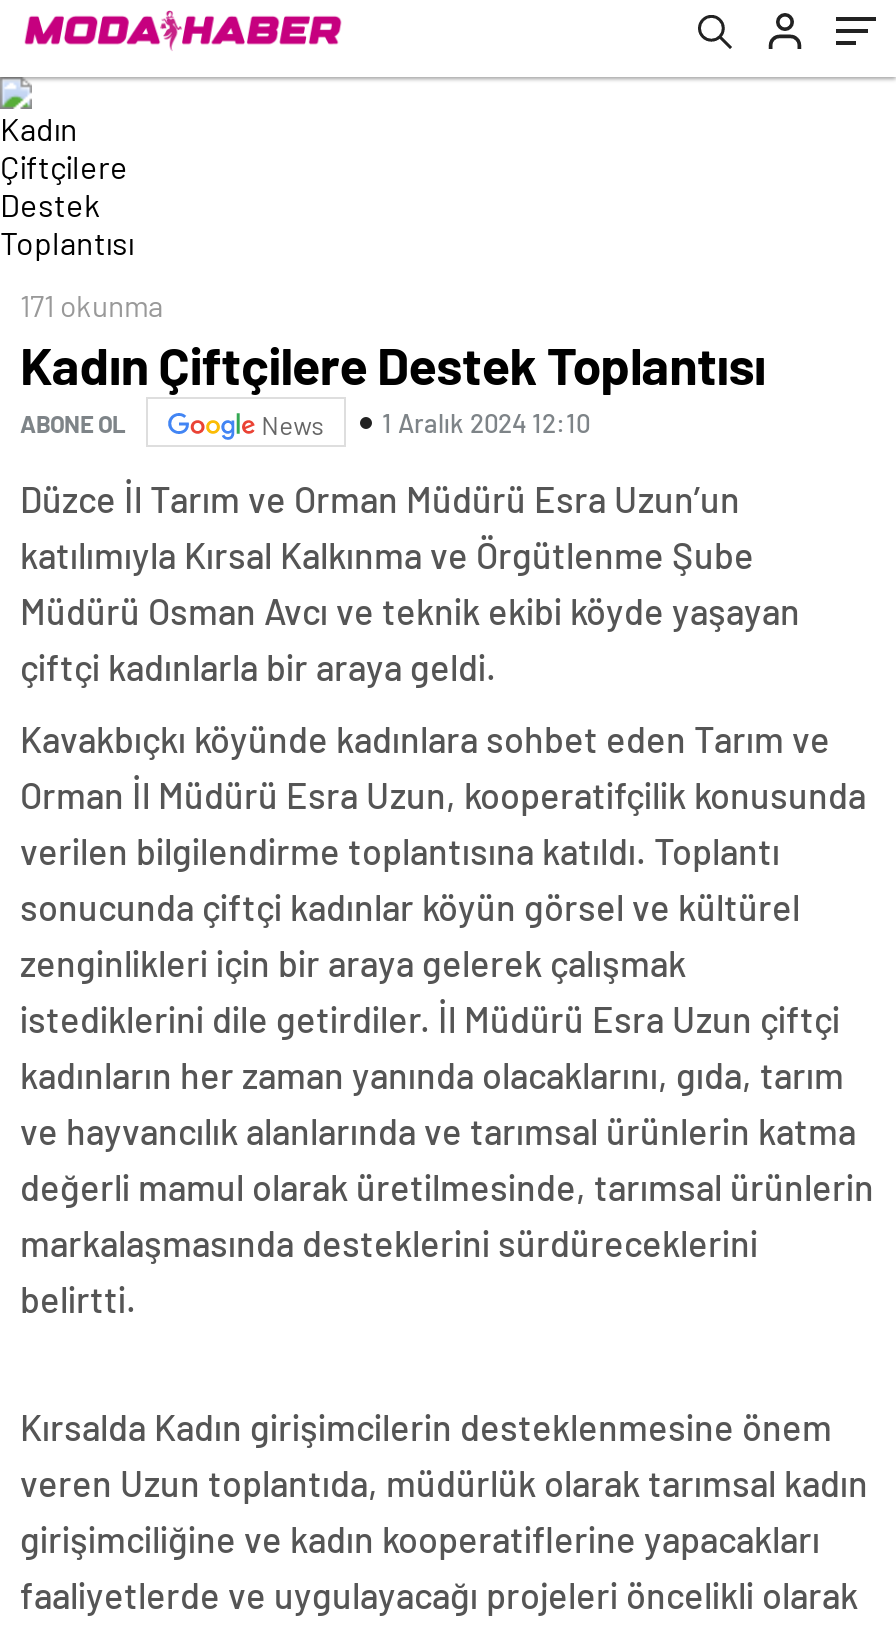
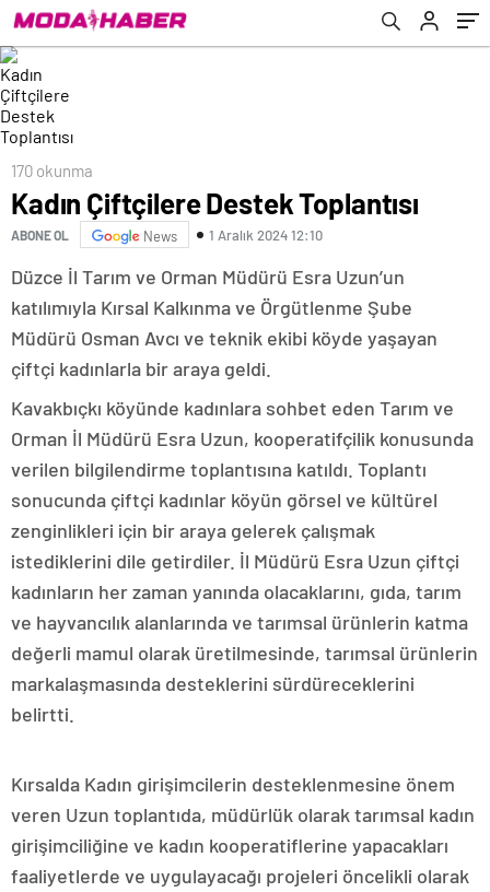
[20,287,164,323] 171 okunma -> [11,161,93,180] 170 okunma

